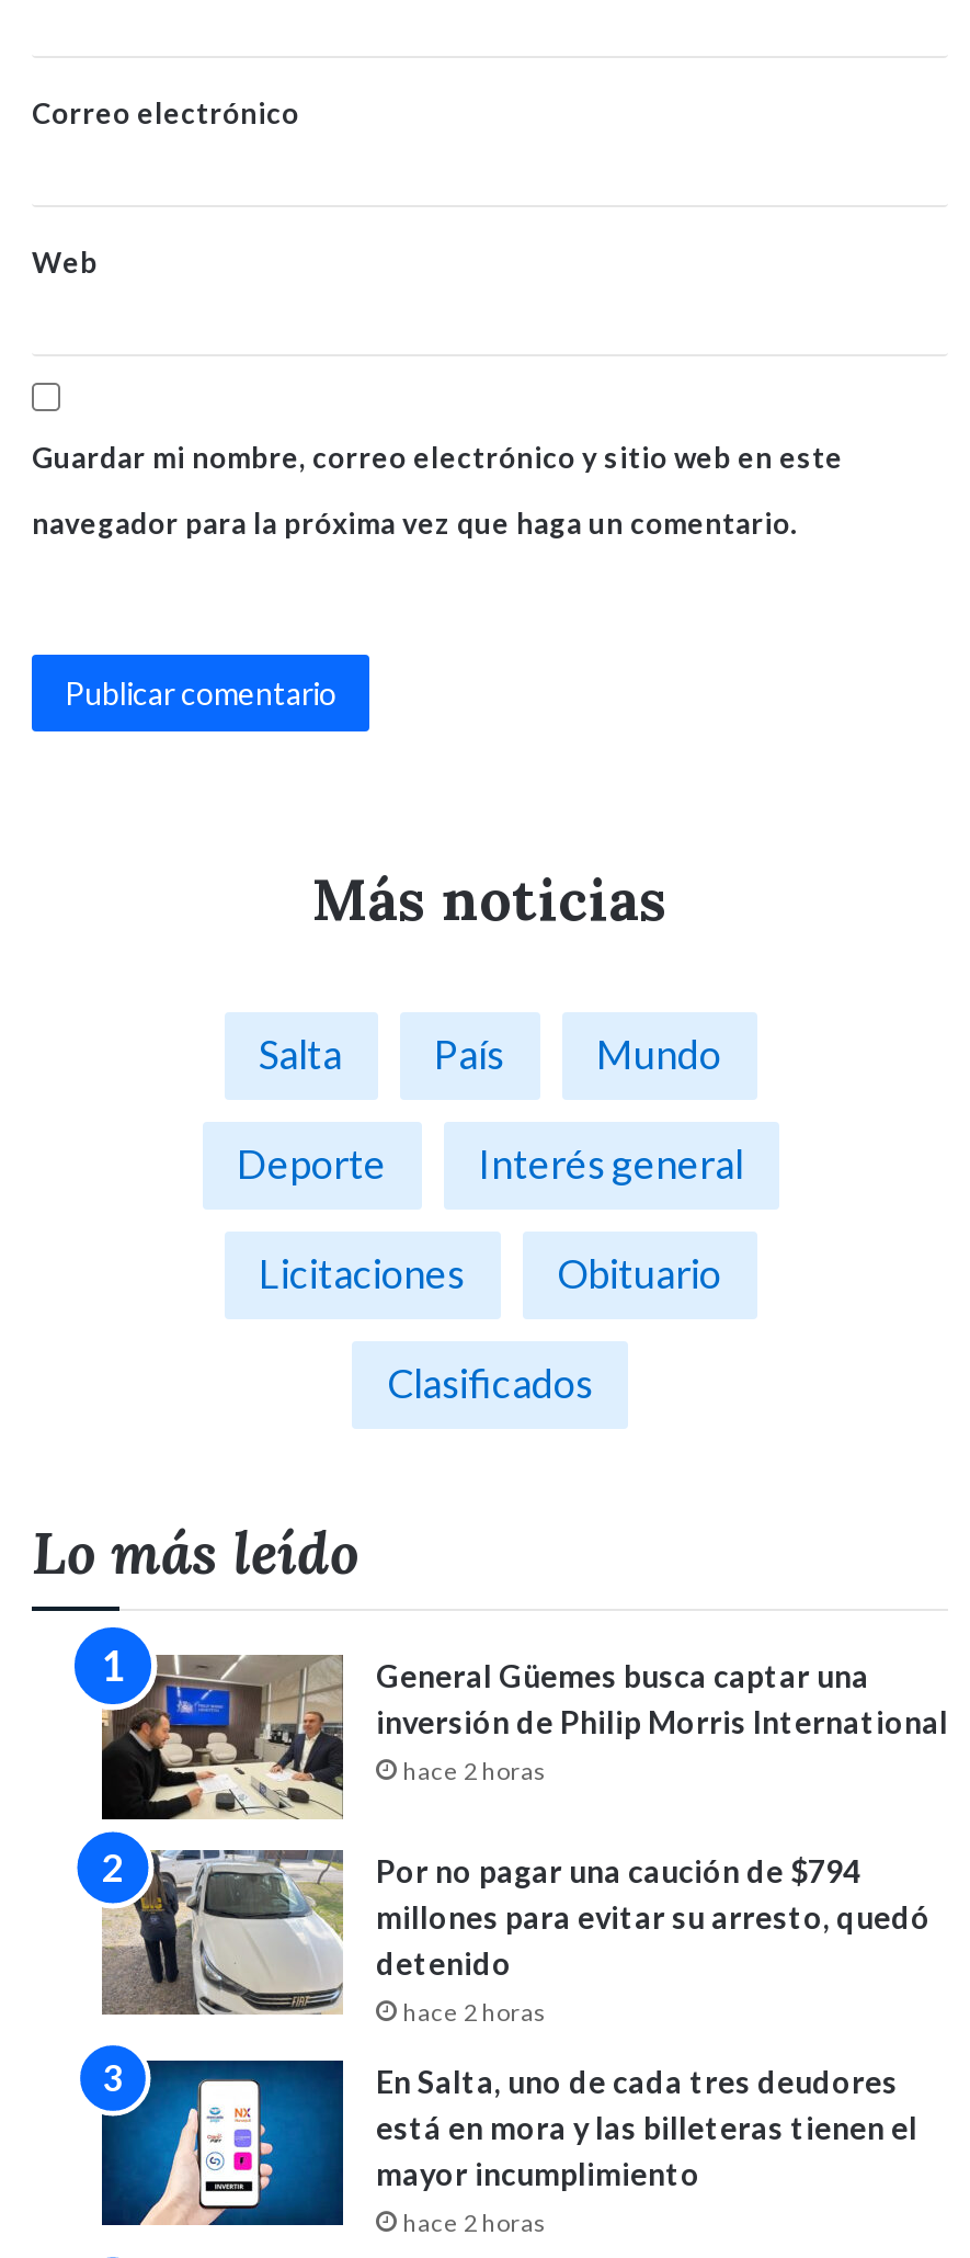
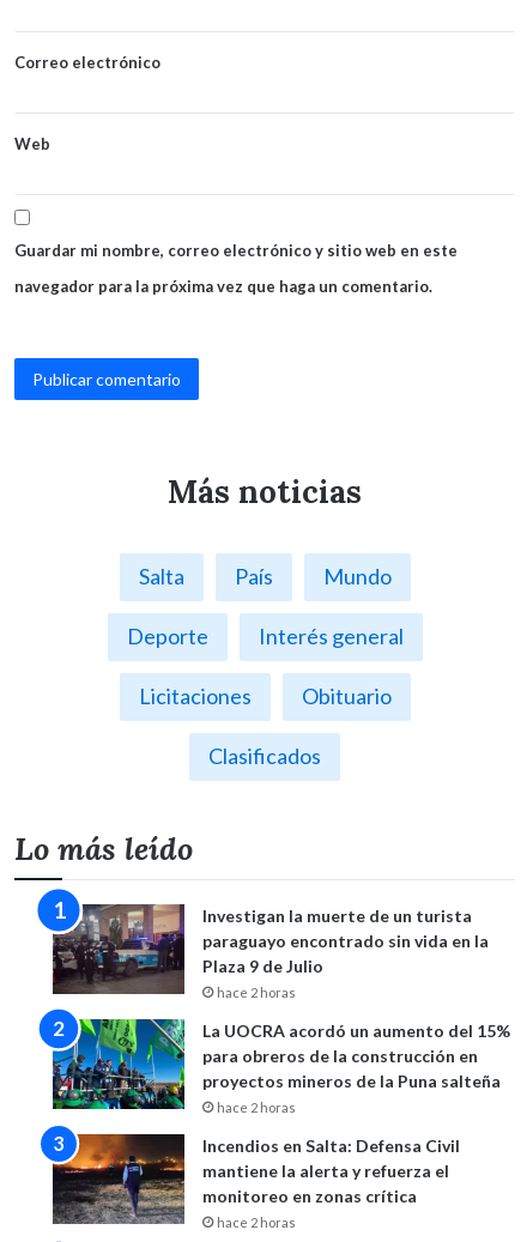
[100,1655,948,1822] [image] | General Güemes busca captar una | inversión de Philip Morris International -> [52,904,489,1002] [image] | Investigan la muerte de un turista | paraguayo encontrado sin vida en la | Plaza 9 de Julio
[102,1848,931,2017] [image] | Por no pagar una caución de $794 | millones para evitar su arresto, quedó | detenido -> [52,1018,510,1110] [image] | La UOCRA acordó un aumento del 15% | para obreros de la construcción en | proyectos mineros de la Puna salteña
[102,2058,917,2227] [image] | En Salta, uno de cada tres deudores | está en mora y las billeteras tienen el | mayor incumplimiento -> [53,1133,460,1225] [image] | Incendios en Salta: Defensa Civil | mantiene la alerta y refuerza el | monitoreo en zonas crítica

